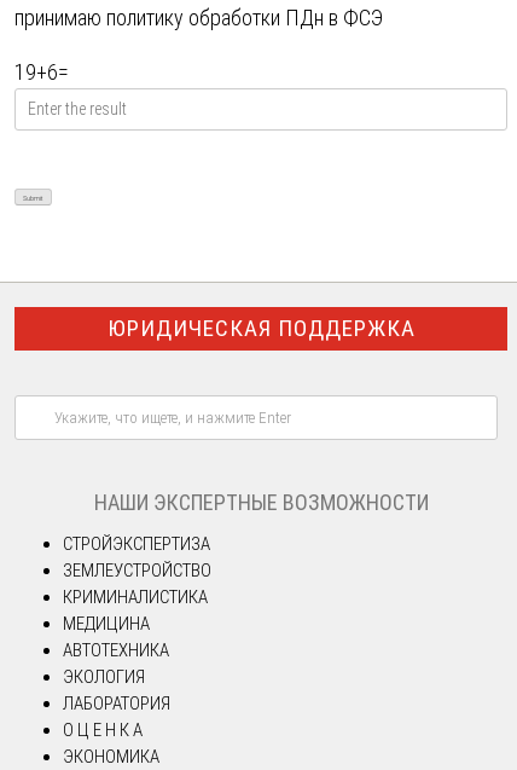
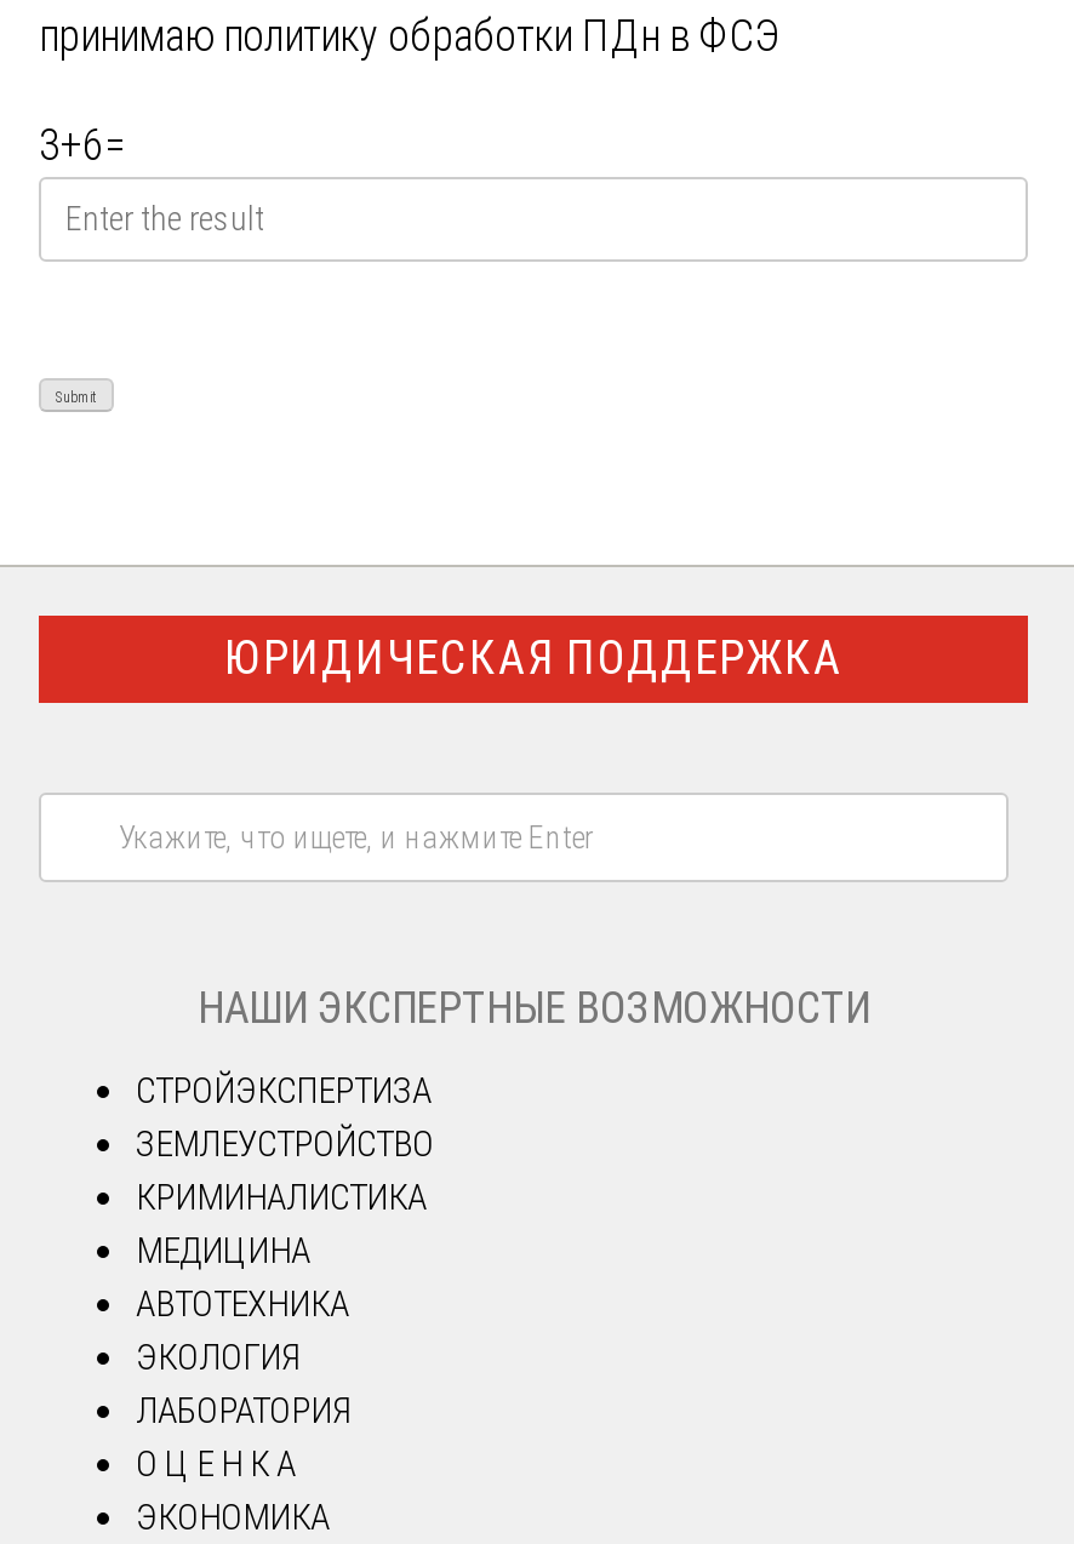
[14,59,69,84] 19+6= -> [39,118,126,169] 3+6=

